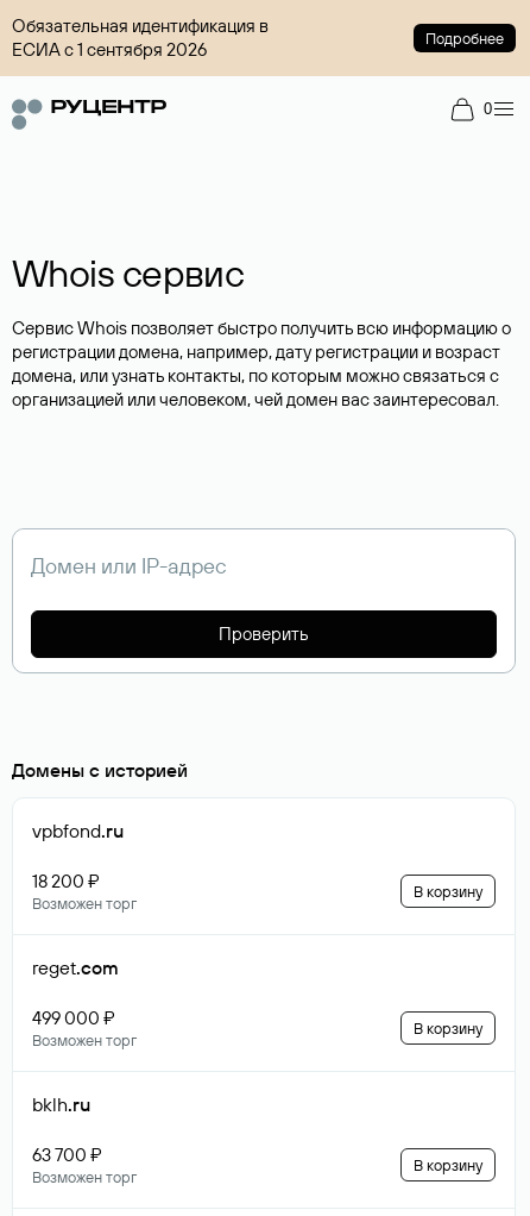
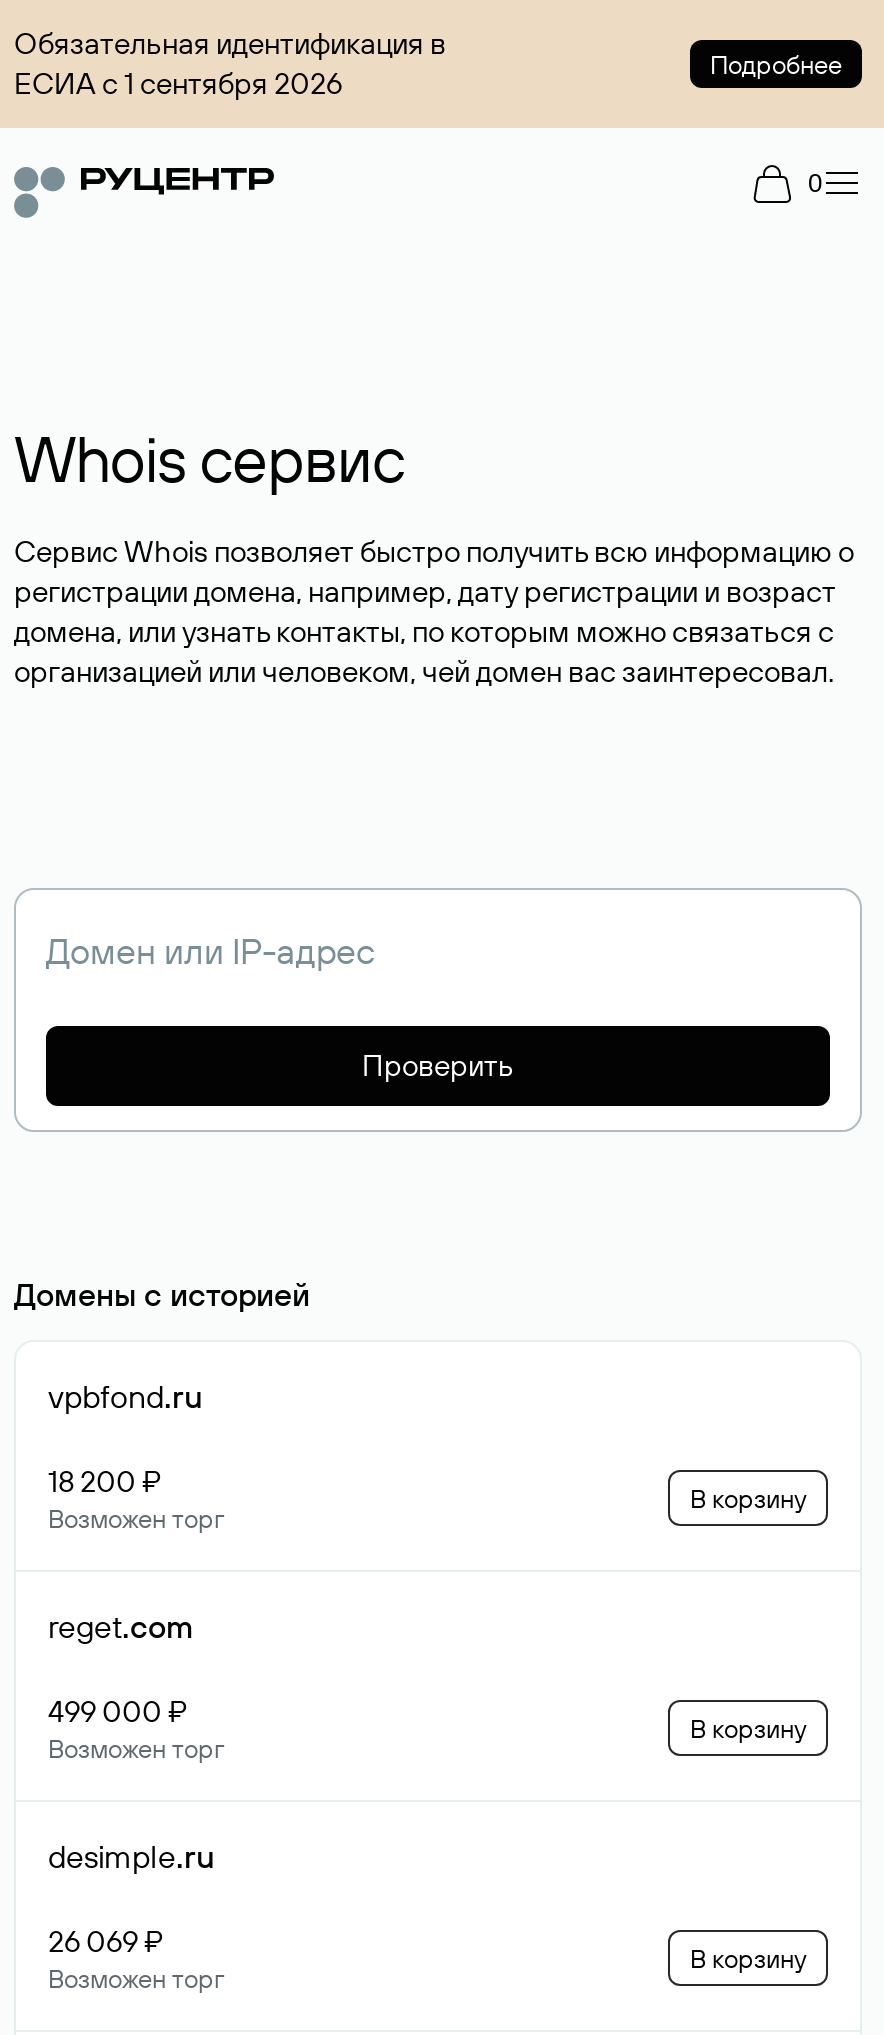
[32,1092,90,1116] bklh.ru -> [48,1836,214,1876] desimple.ru
[32,1143,102,1166] 63 700 ₽ -> [48,1922,164,1960] 26 069 ₽

